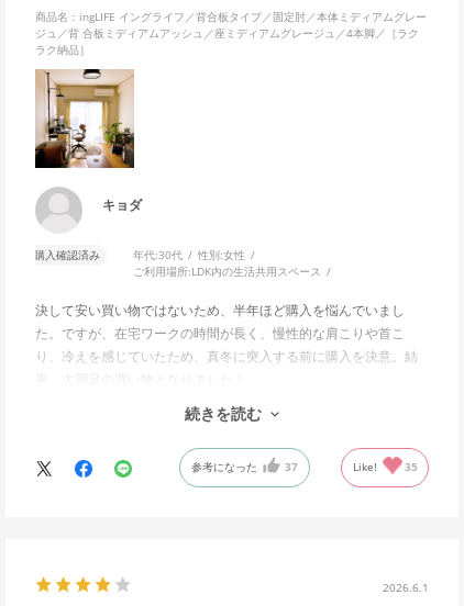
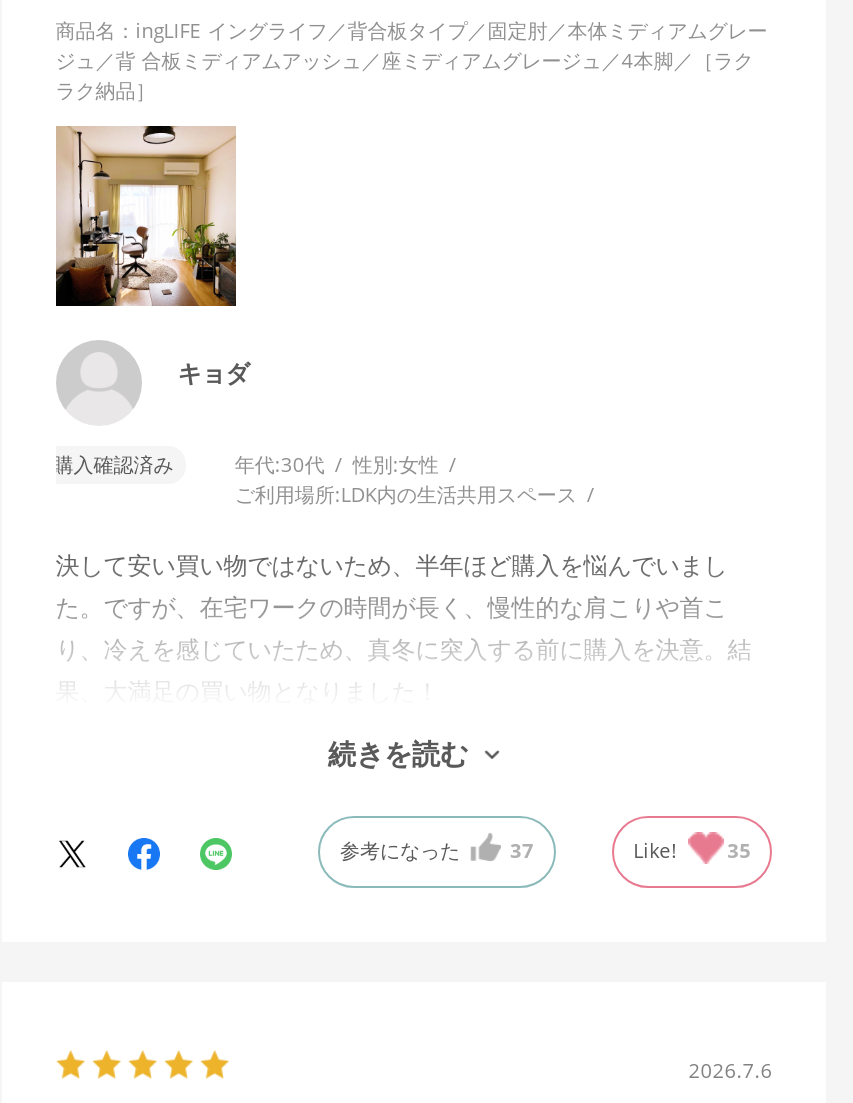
[383,579,429,595] 2026.6.1 -> [688,1056,772,1084] 2026.7.6

